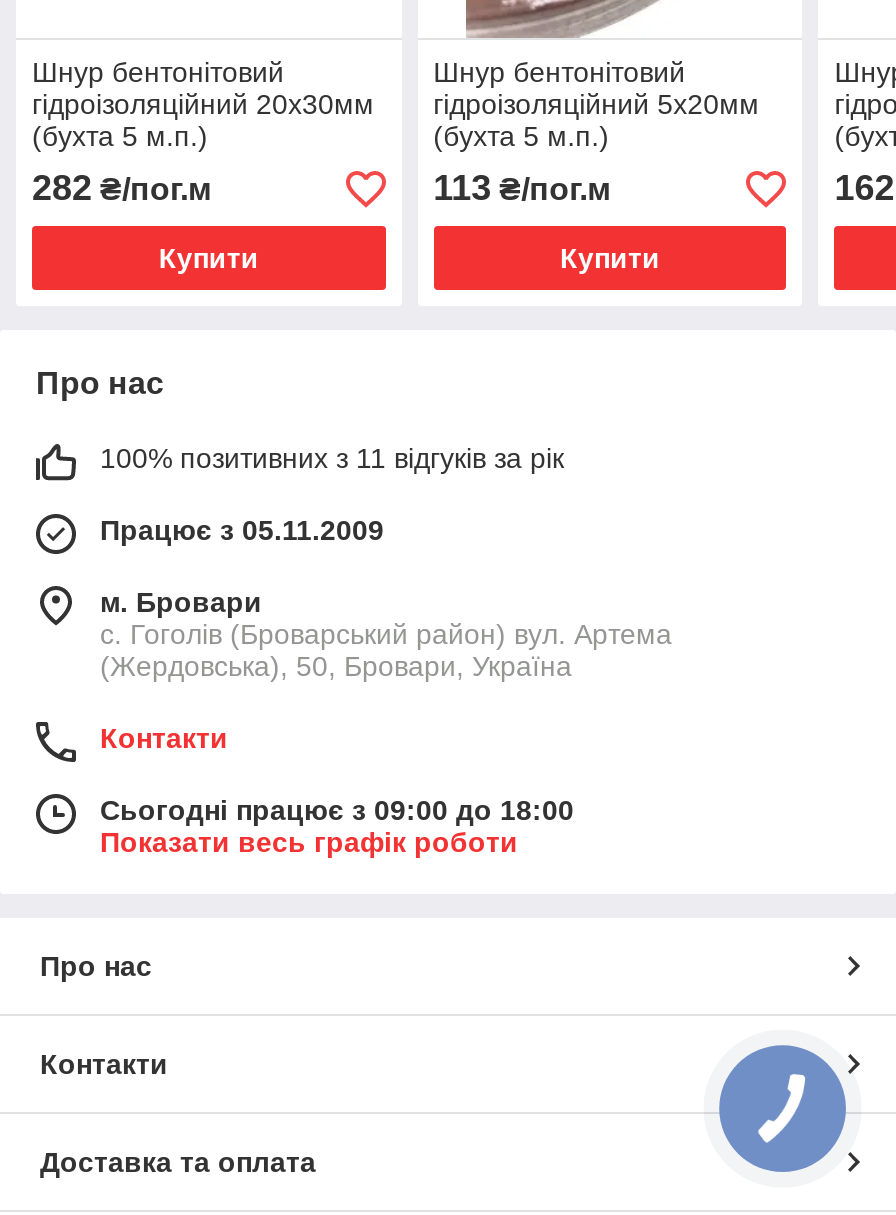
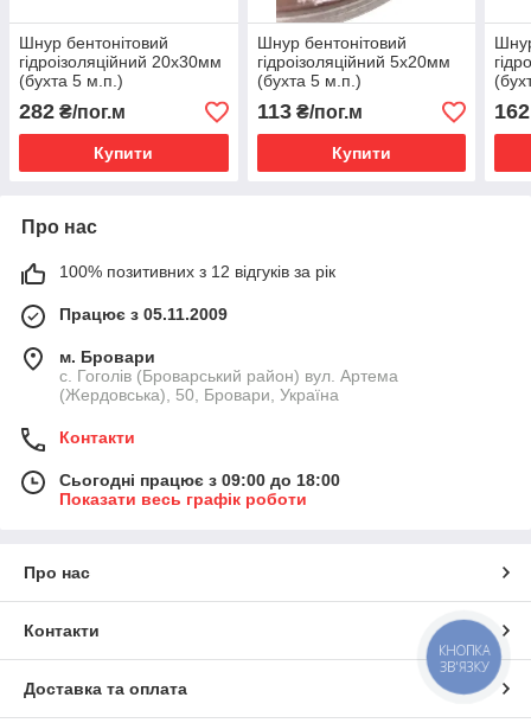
[100,443,564,475] 100% позитивних з 11 відгуків за рік -> [59,262,335,281] 100% позитивних з 12 відгуків за рік
none -> [439,641,490,675] КНОПКА | ЗВ'ЯЗКУ

